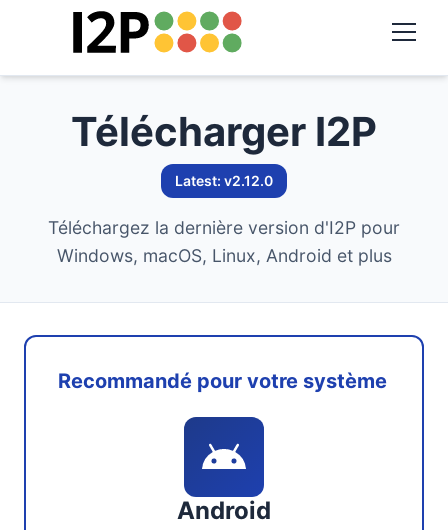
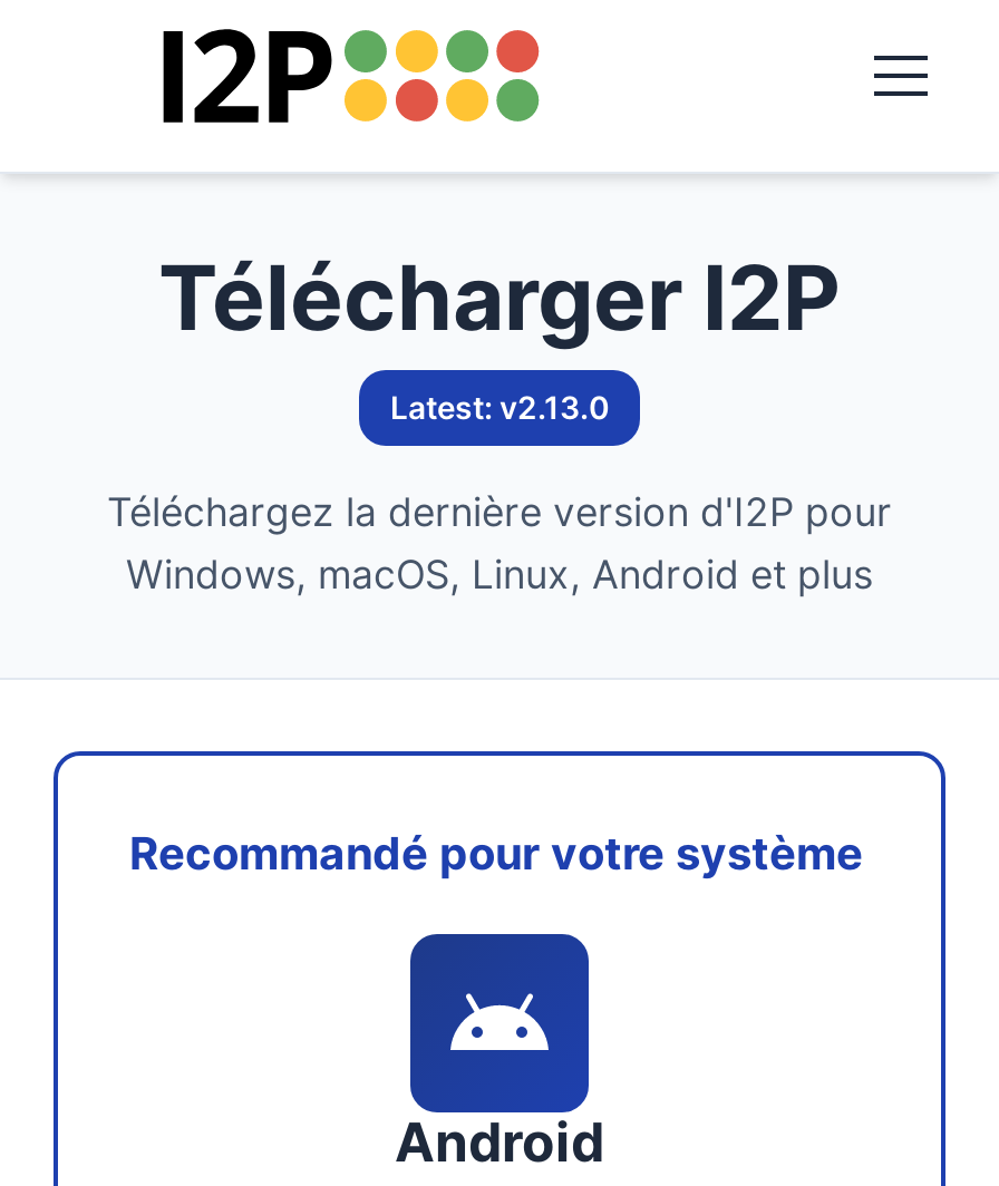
[175,172,273,189] Latest: v2.12.0 -> [390,388,609,426] Latest: v2.13.0

